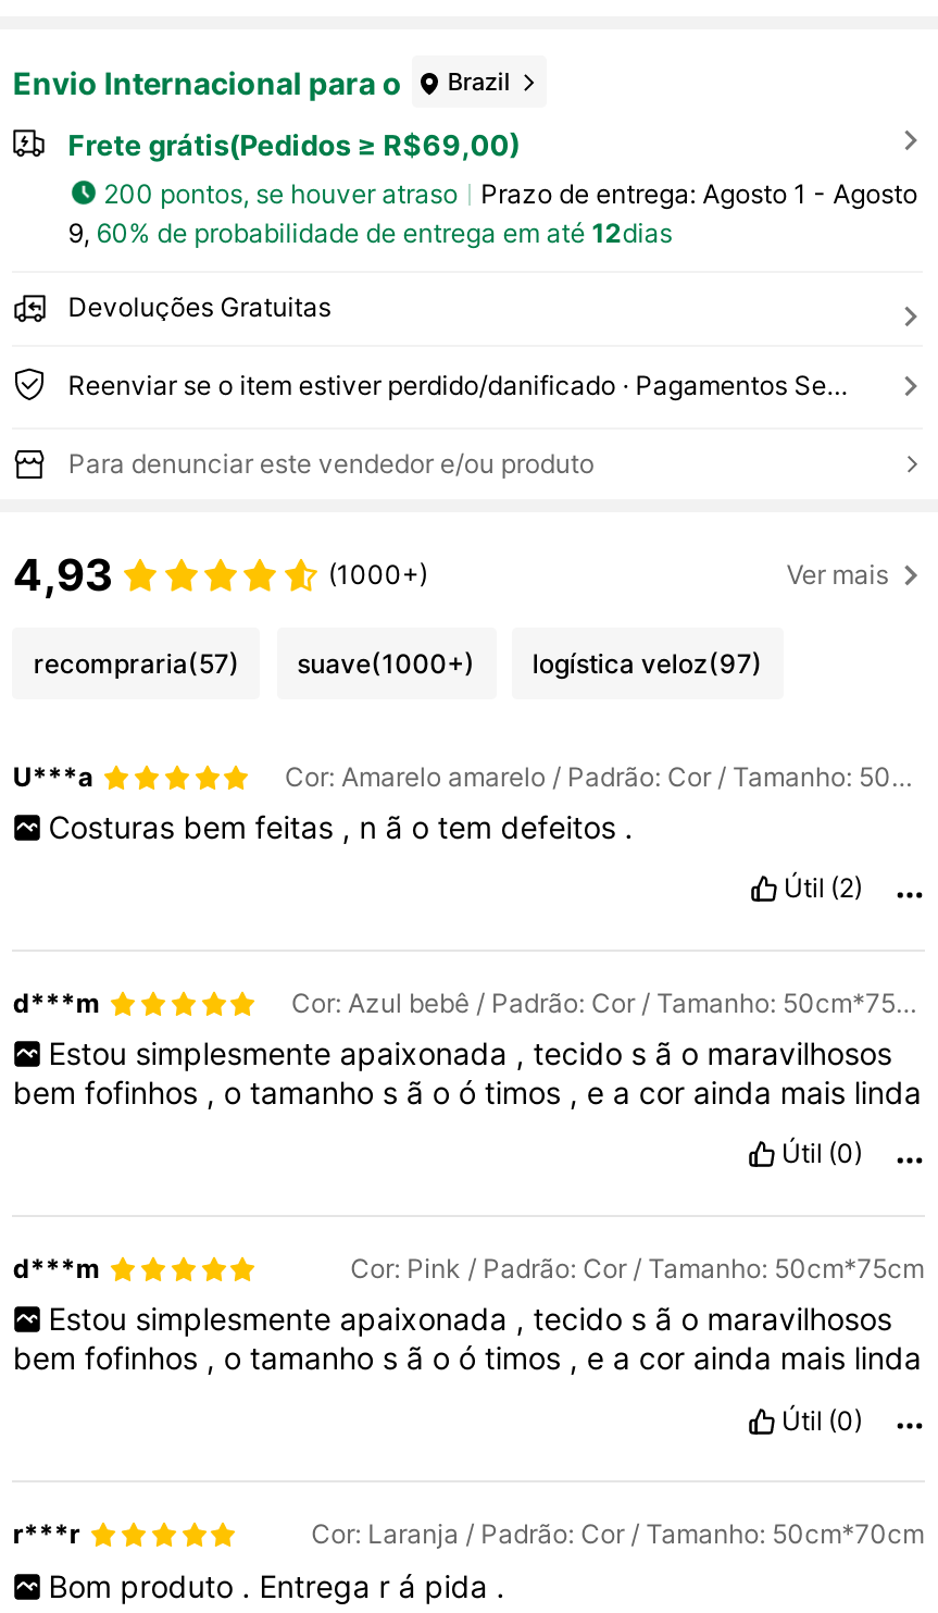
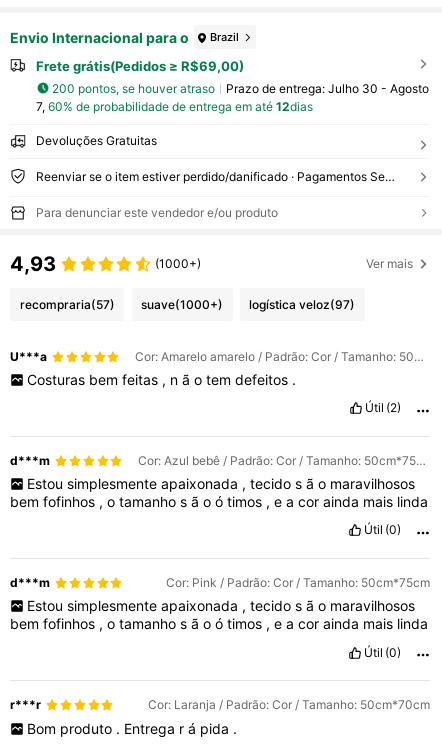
[481,177,918,209] Prazo de entrega: Agosto 1 - Agosto -> [226,81,429,96] Prazo de entrega: Julho 30 - Agosto
[68,217,672,250] 9, 60% de probabilidade de entrega em até 12dias -> [36,99,313,114] 7, 60% de probabilidade de entrega em até 12dias

